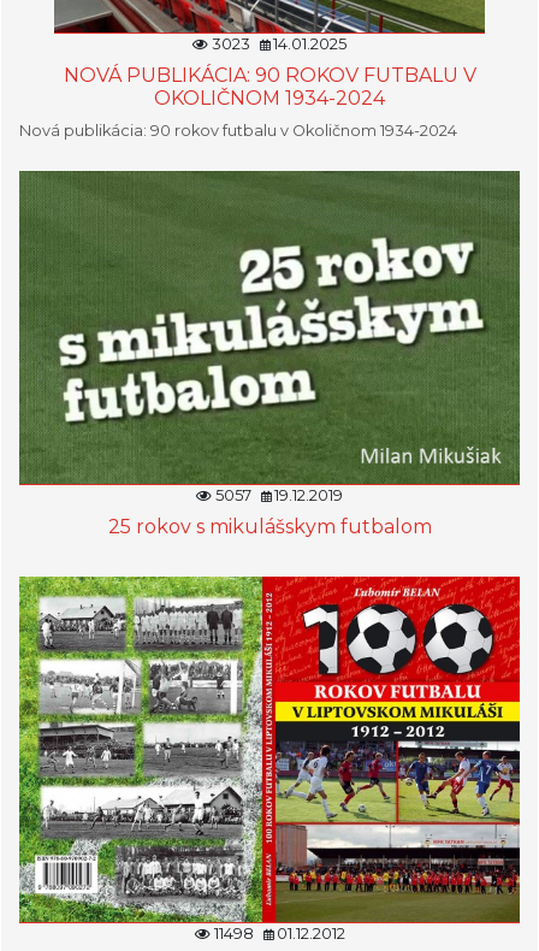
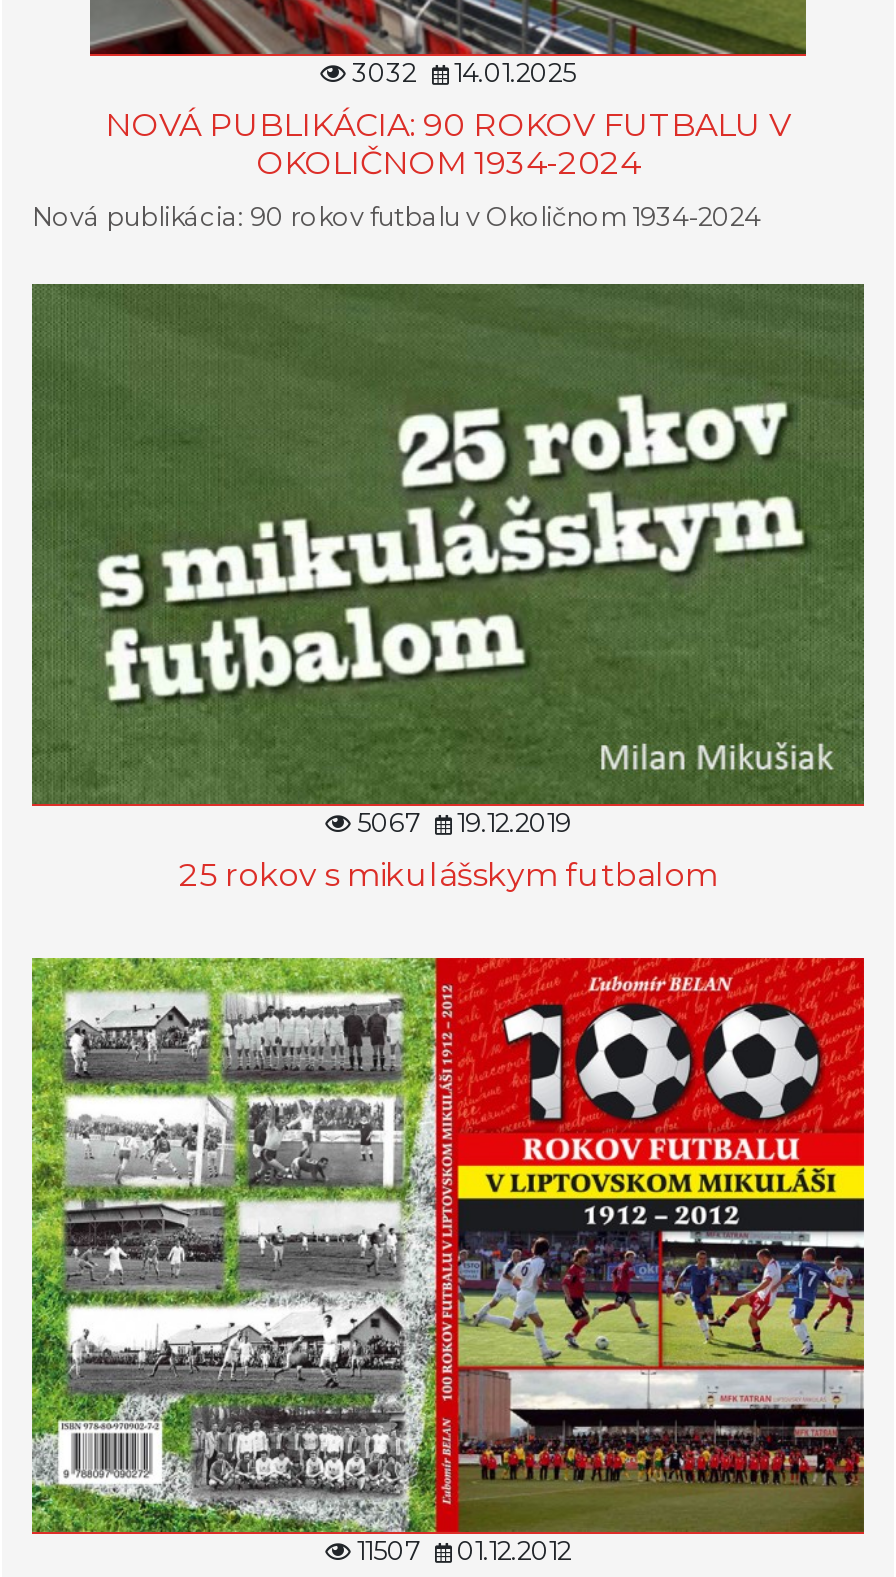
[208,33,250,53] 3023 -> [346,55,416,87] 3032
[212,485,251,505] 5057 -> [351,806,419,838] 5067
[210,924,253,943] 11498 -> [351,1535,419,1567] 11507

